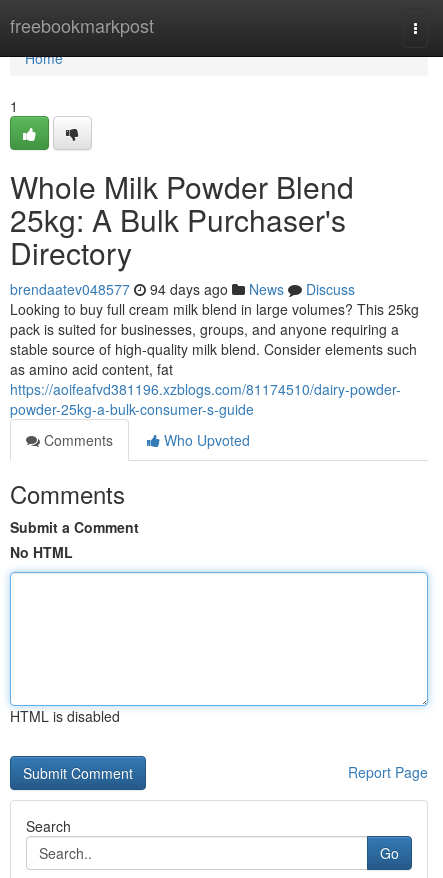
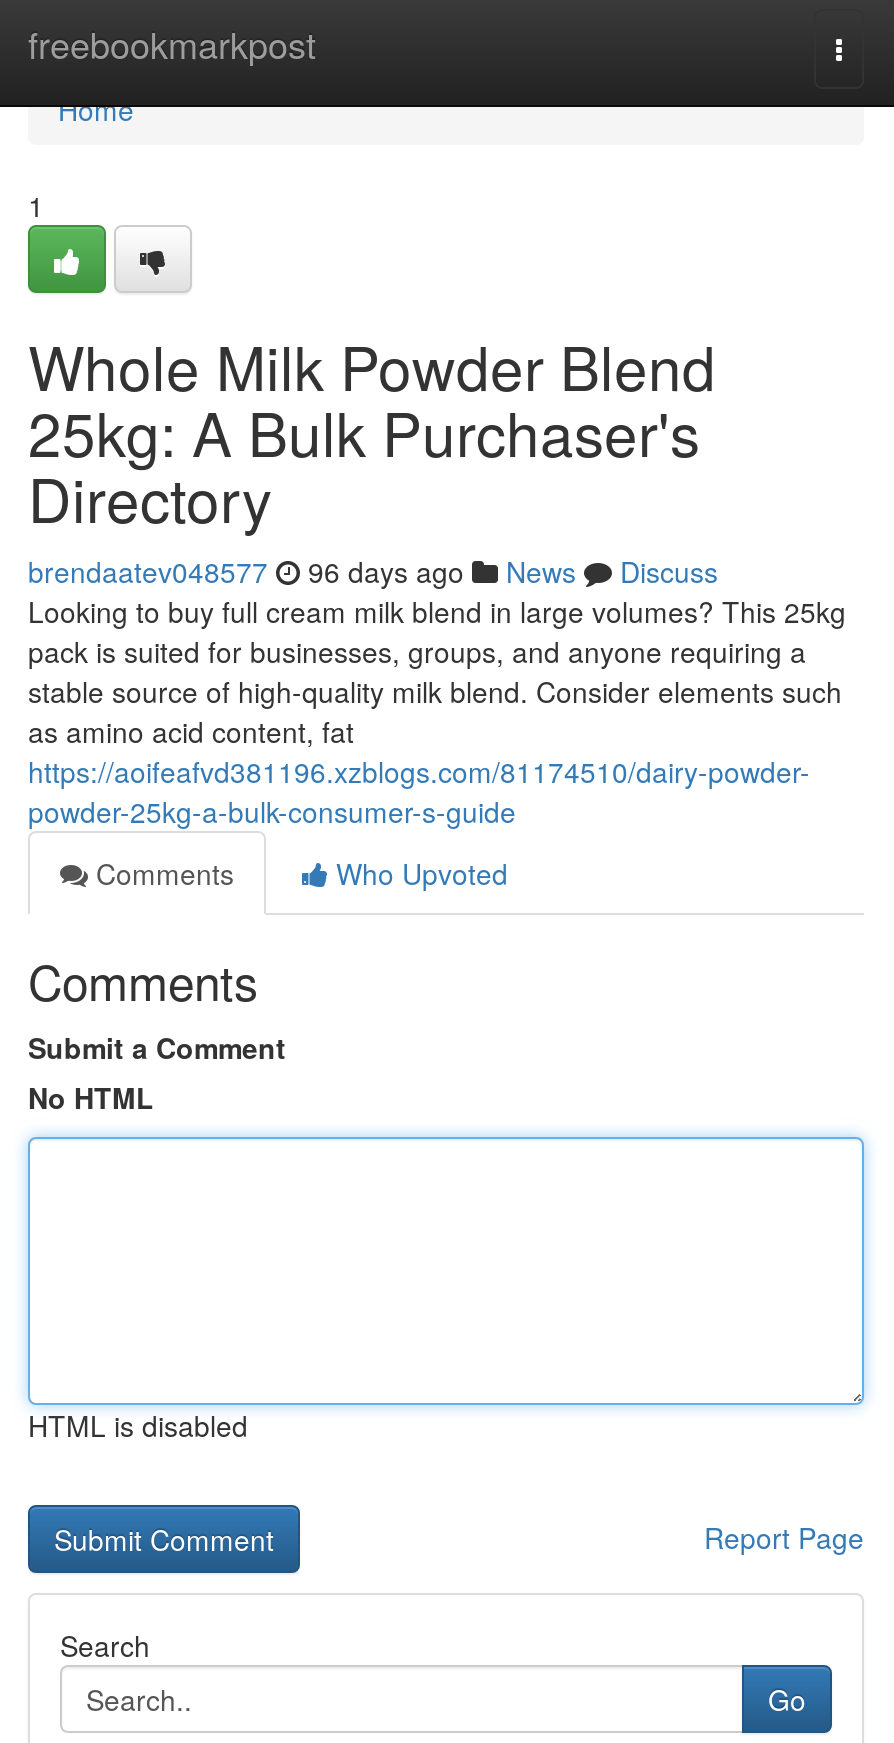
[10,279,355,299] brendaatev048577 94 days ago News Discuss -> [28,551,718,591] brendaatev048577 96 days ago News Discuss

